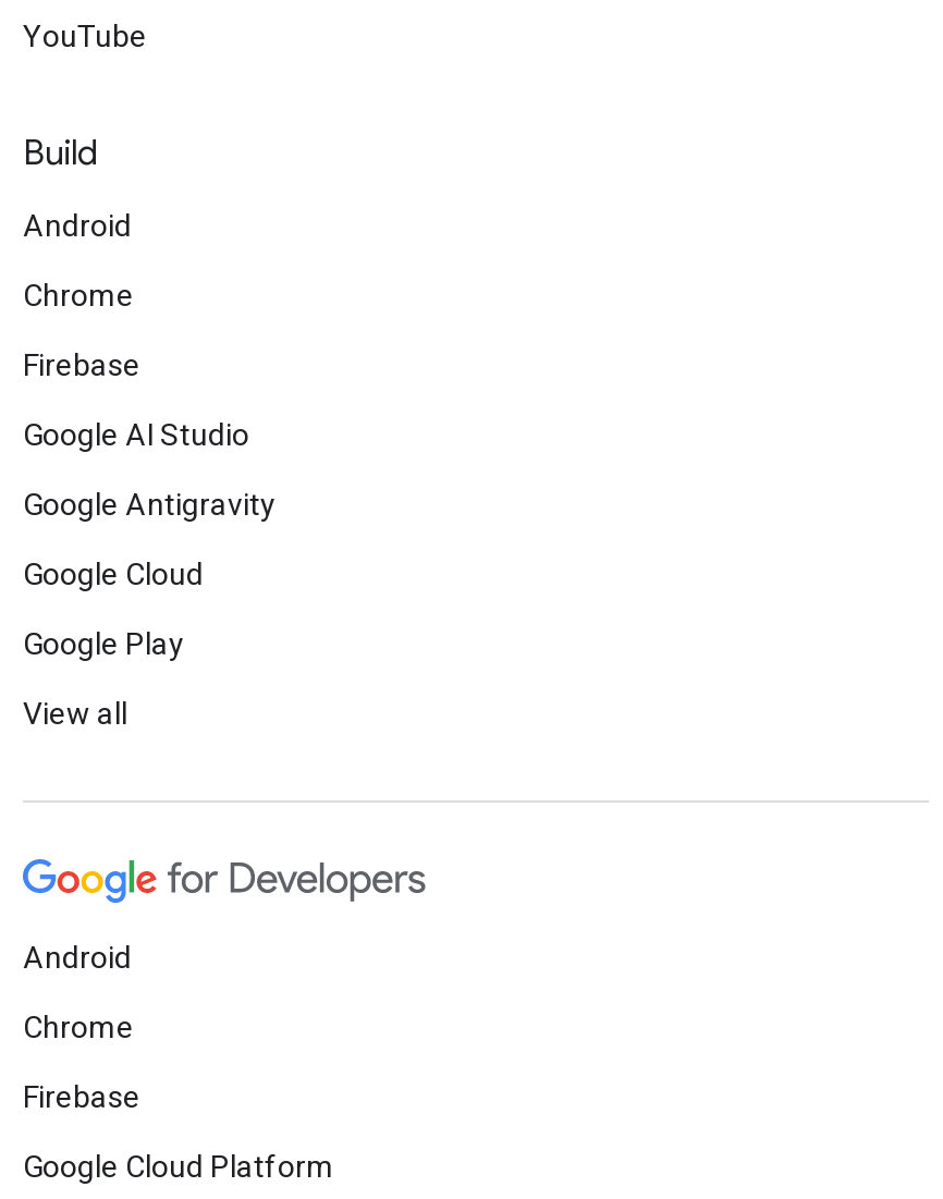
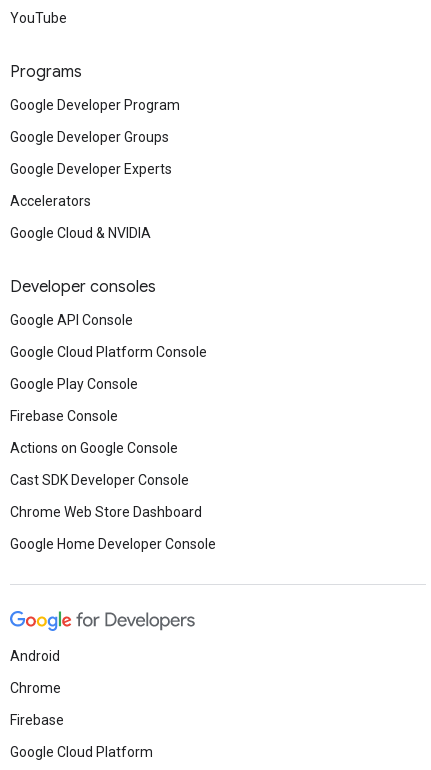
[23,132,275,731] Build | Android | Chrome | Firebase | Google AI Studio | Google Antigravity | Google Cloud | Google Play | View all -> [10,62,216,552] Programs | Google Developer Program | Google Developer Groups | Google Developer Experts | Accelerators | Google Cloud & NVIDIA | Developer consoles | Google API Console | Google Cloud Platform Console | Google Play Console | Firebase Console | Actions on Google Console | Cast SDK Developer Console | Chrome Web Store Dashboard | Google Home Developer Console

